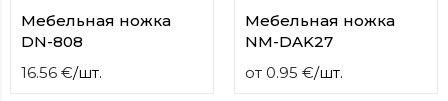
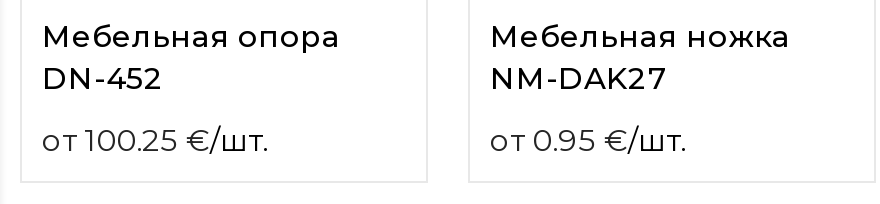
[21,11,171,51] Мебельная ножка | DN-808 -> [42,17,340,97] Мебельная опора | DN-452
[21,63,102,82] 16.56 €/шт. -> [42,121,268,159] от 100.25 €/шт.

